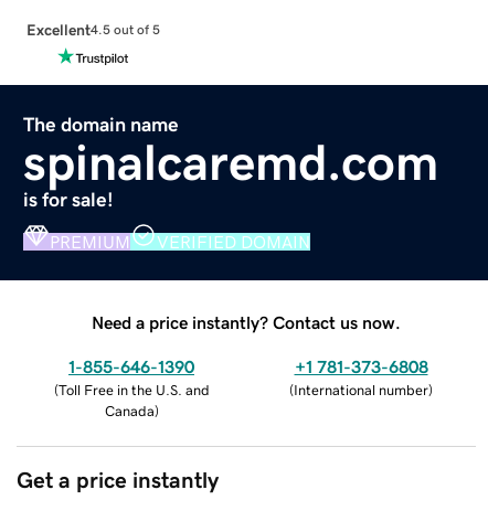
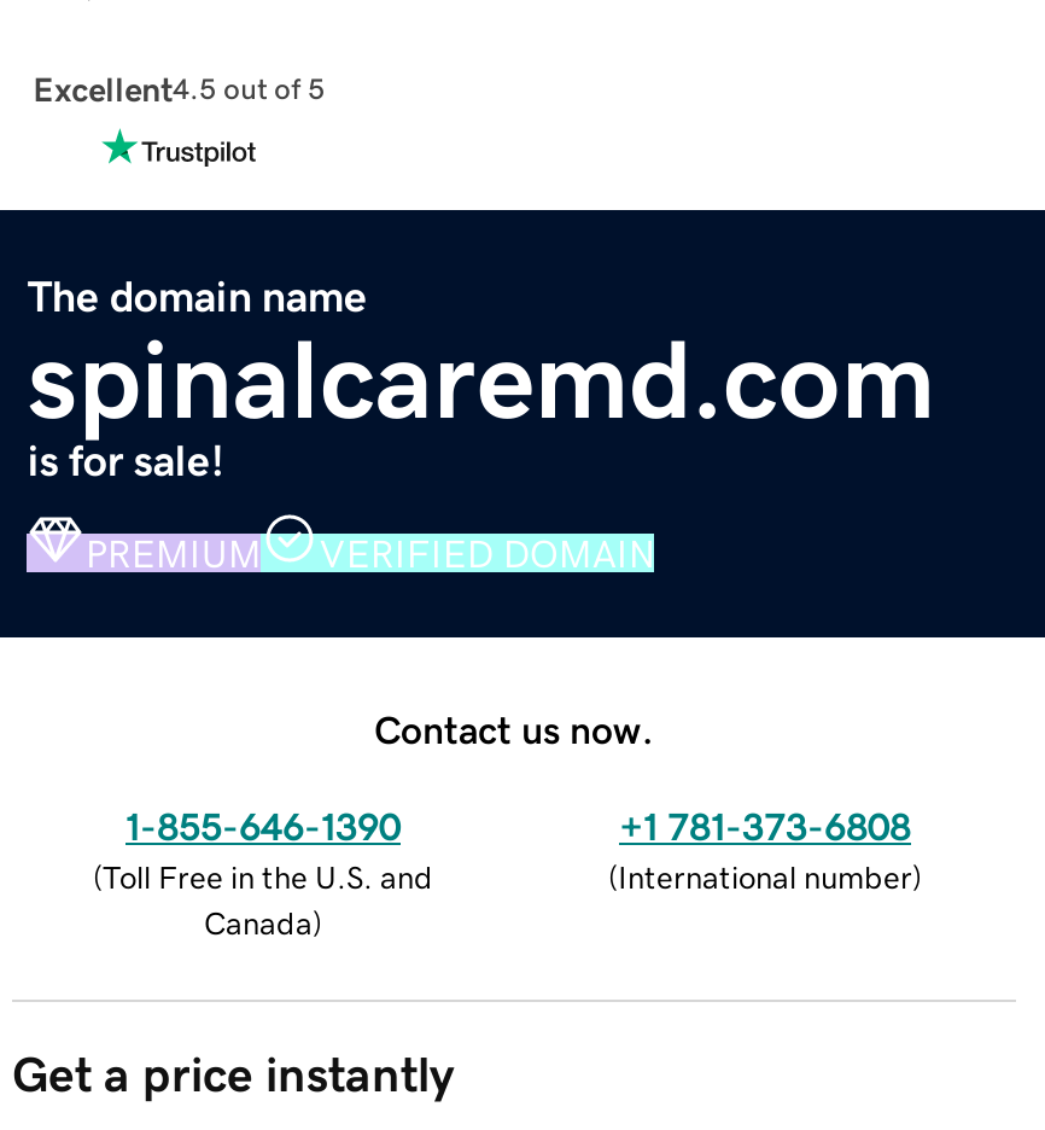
[92,313,401,331] Need a price instantly? Contact us now. -> [374,709,654,748] Contact us now.

